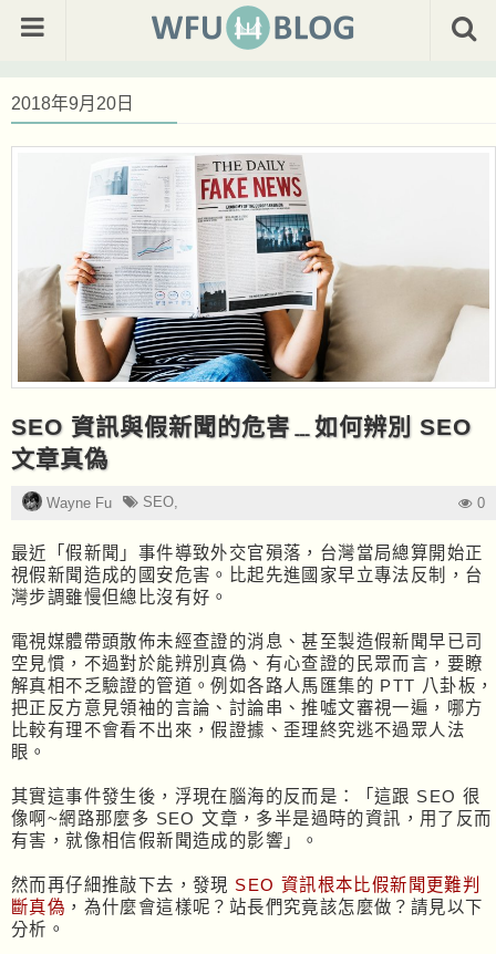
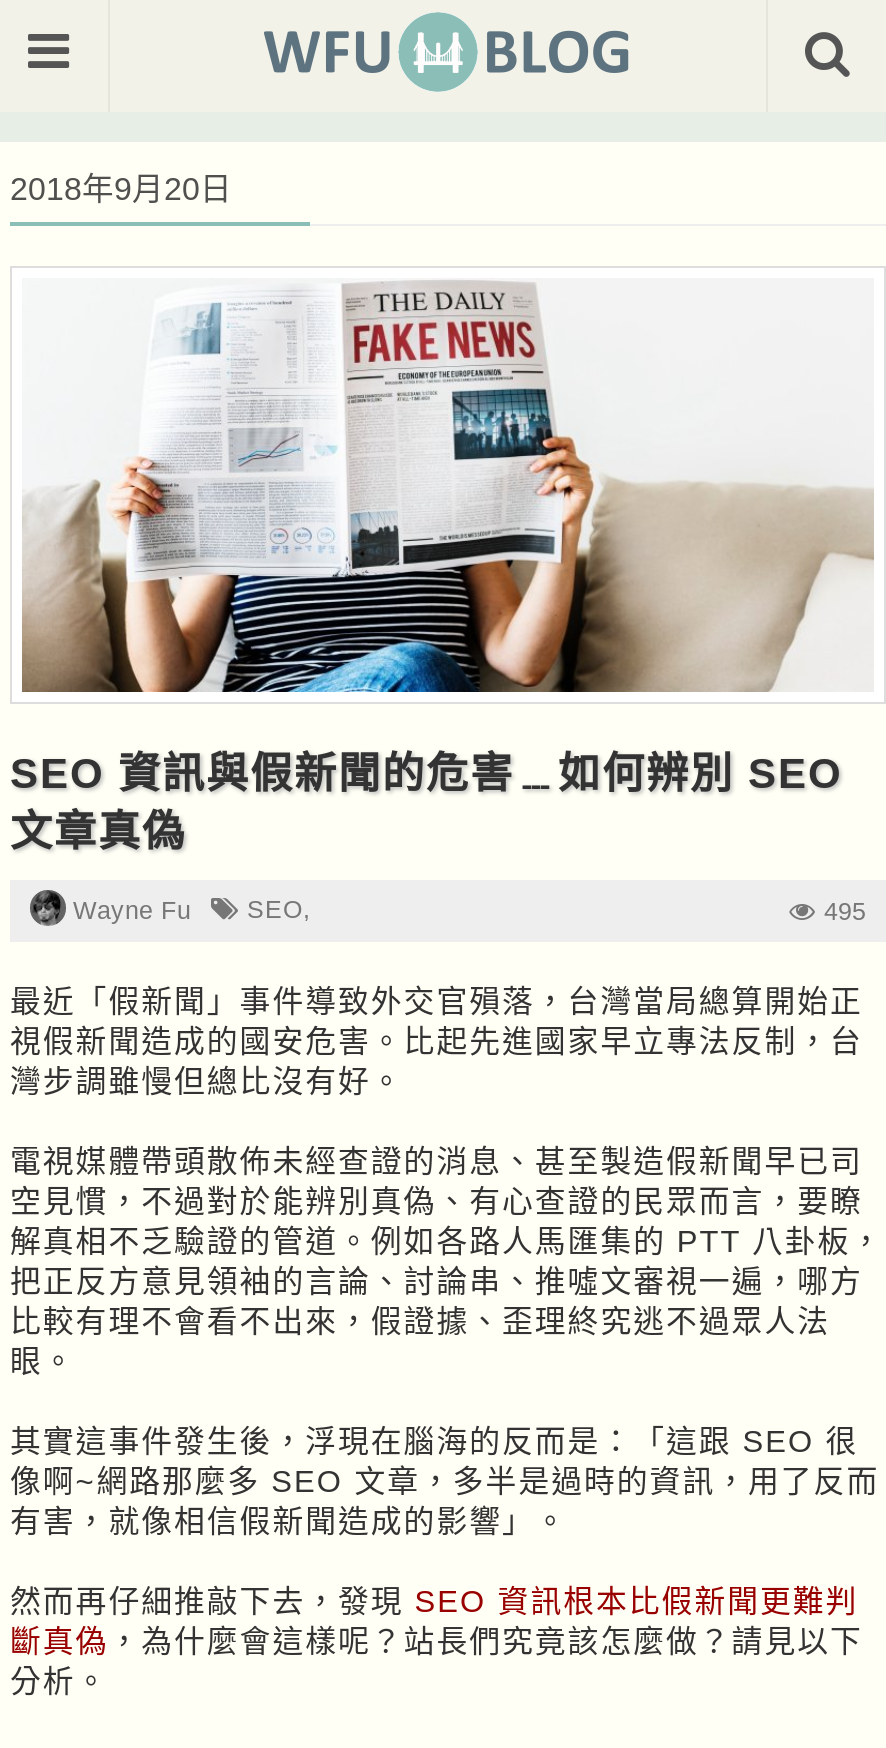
[477,495,485,511] 0 -> [824,897,866,925] 495

